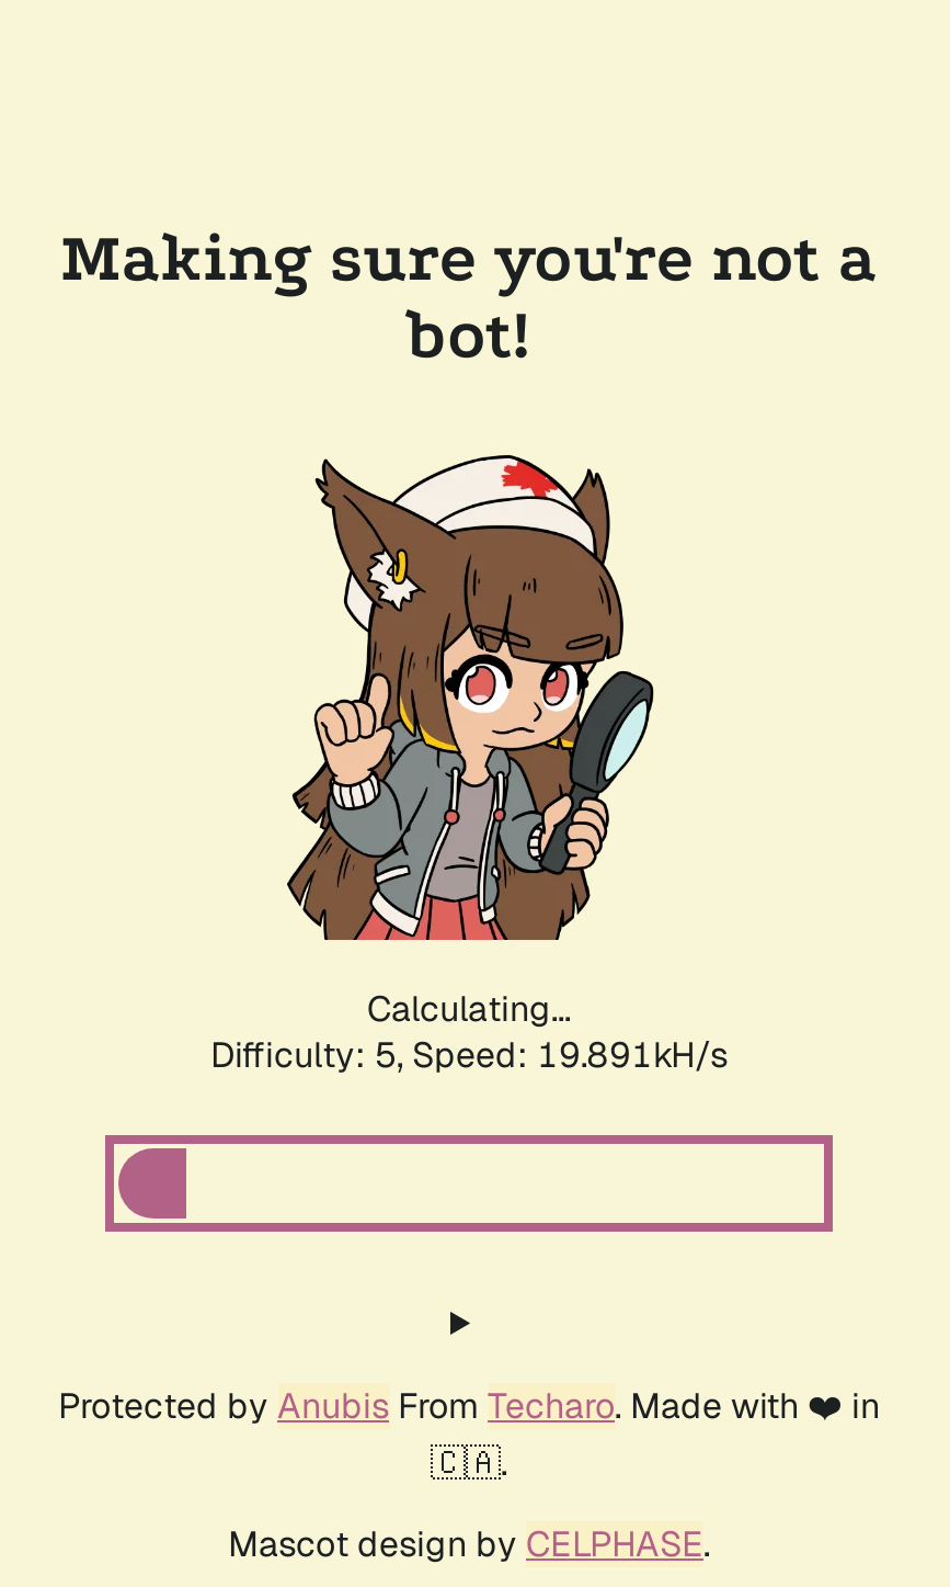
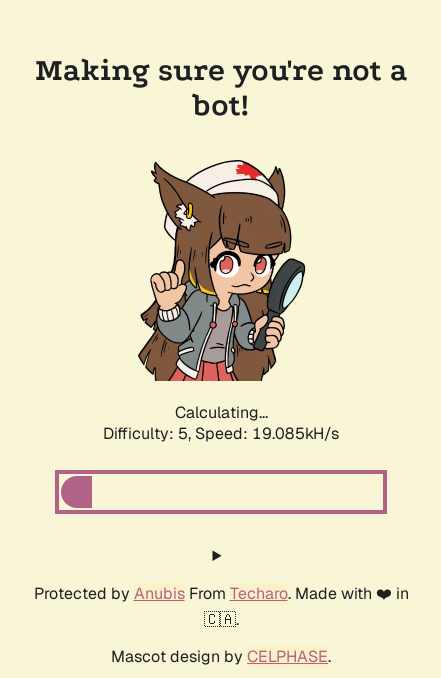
[210,1032,728,1078] Difficulty: 5, Speed: 19.891kH/s -> [103,423,339,444] Difficulty: 5, Speed: 19.085kH/s

